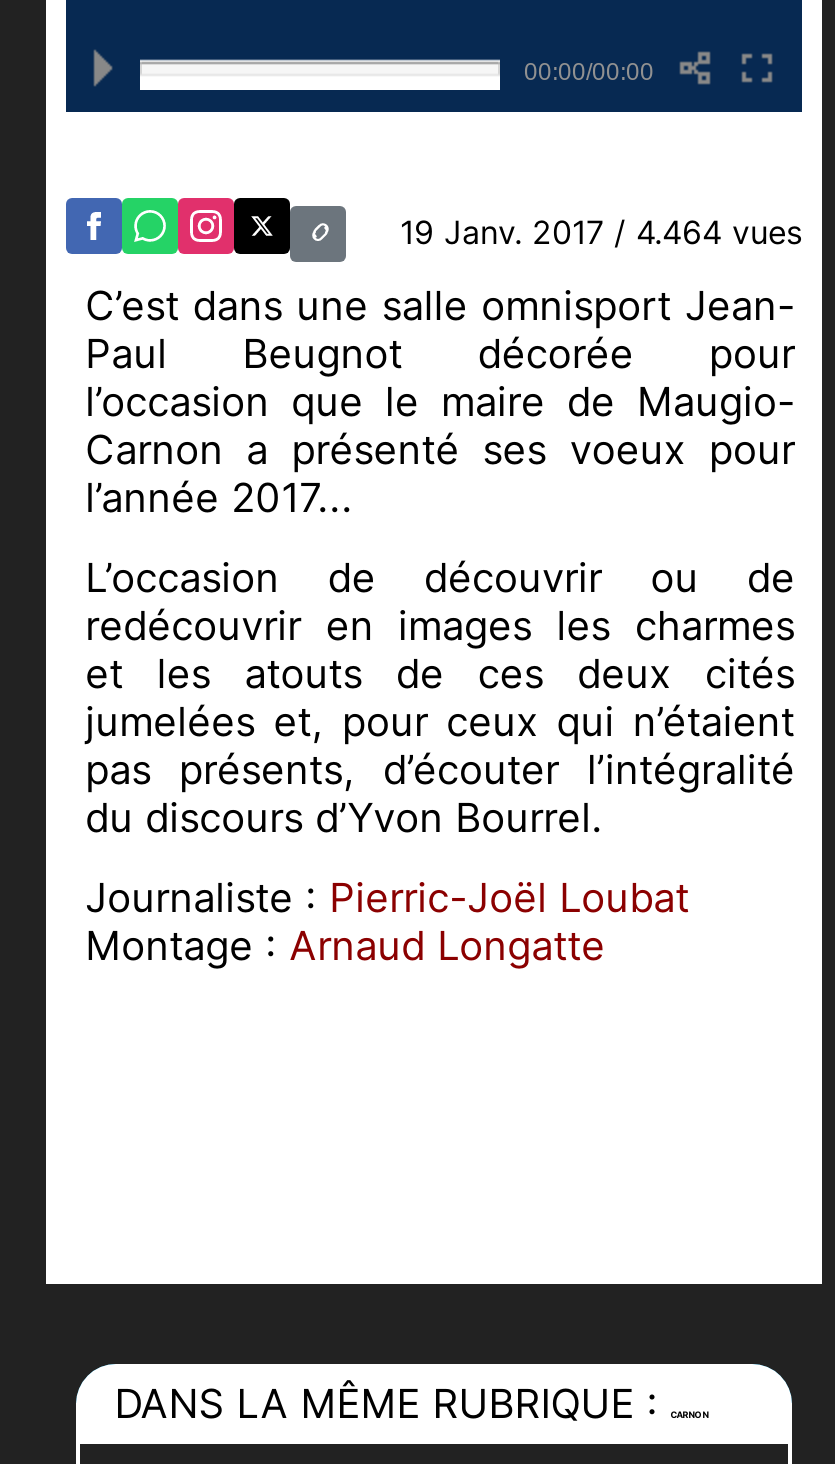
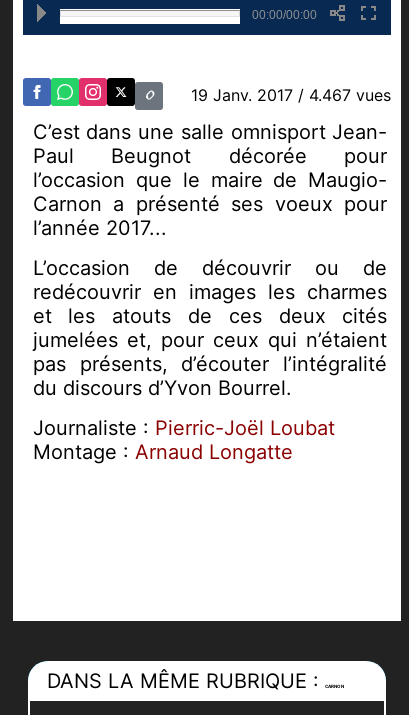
[400,211,802,251] 19 Janv. 2017 / 4.464 vues -> [191,84,391,104] 19 Janv. 2017 / 4.467 vues

